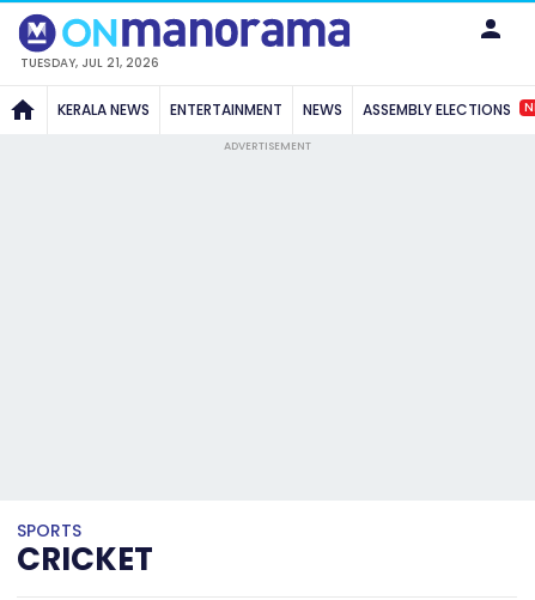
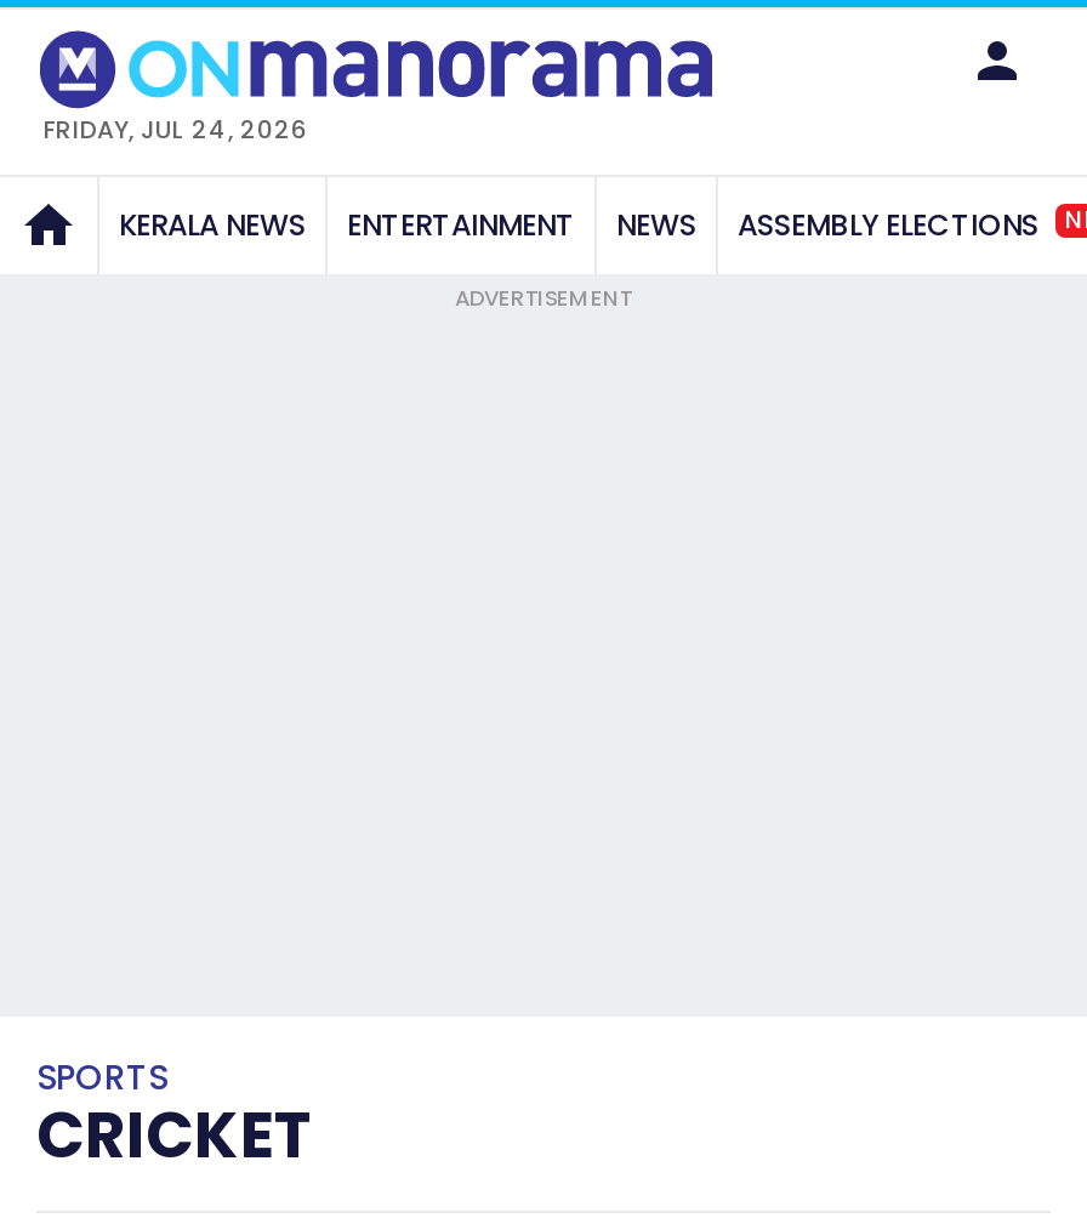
[20,54,159,71] TUESDAY, JUL 21, 2026 -> [44,111,308,147] FRIDAY, JUL 24, 2026

